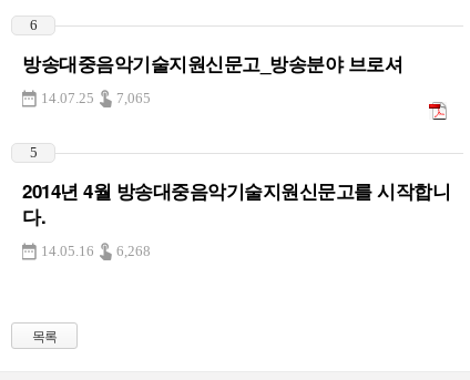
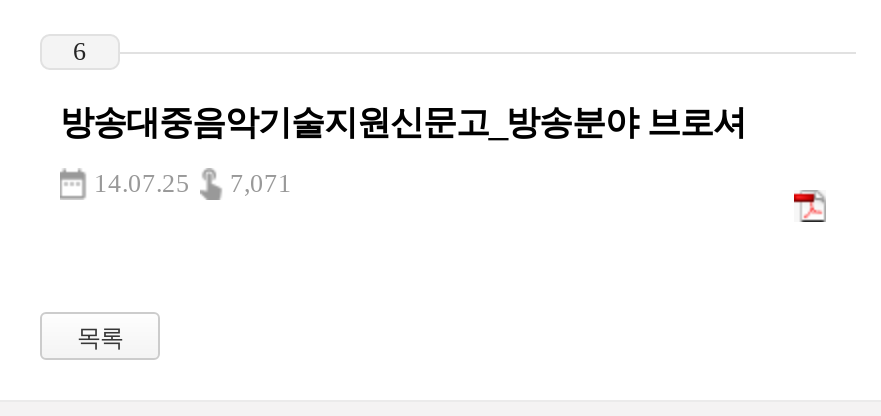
[22,90,450,260] 7,065 | 5 | 2014년 4월 방송대중음악기술지원신문고를 시작합니 | 다. | 14.05.16 | 6,268 -> [230,169,292,199] 7,071

